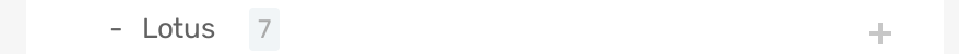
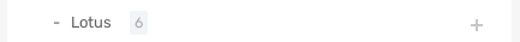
[142,12,271,45] Lotus 7 -> [71,13,143,31] Lotus 6

